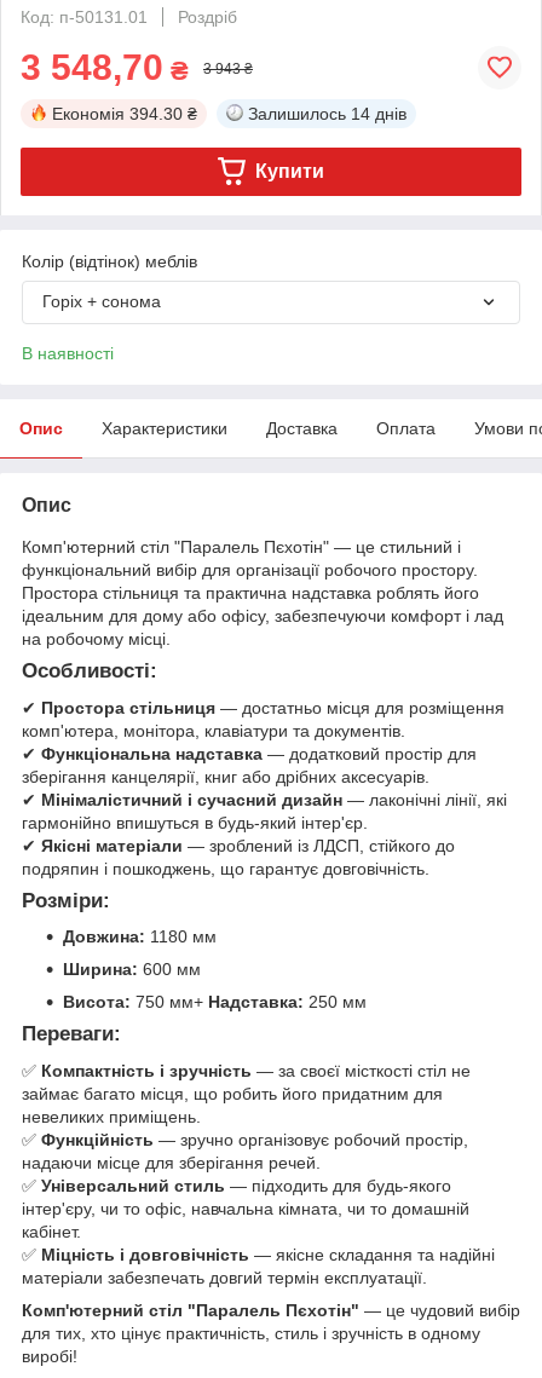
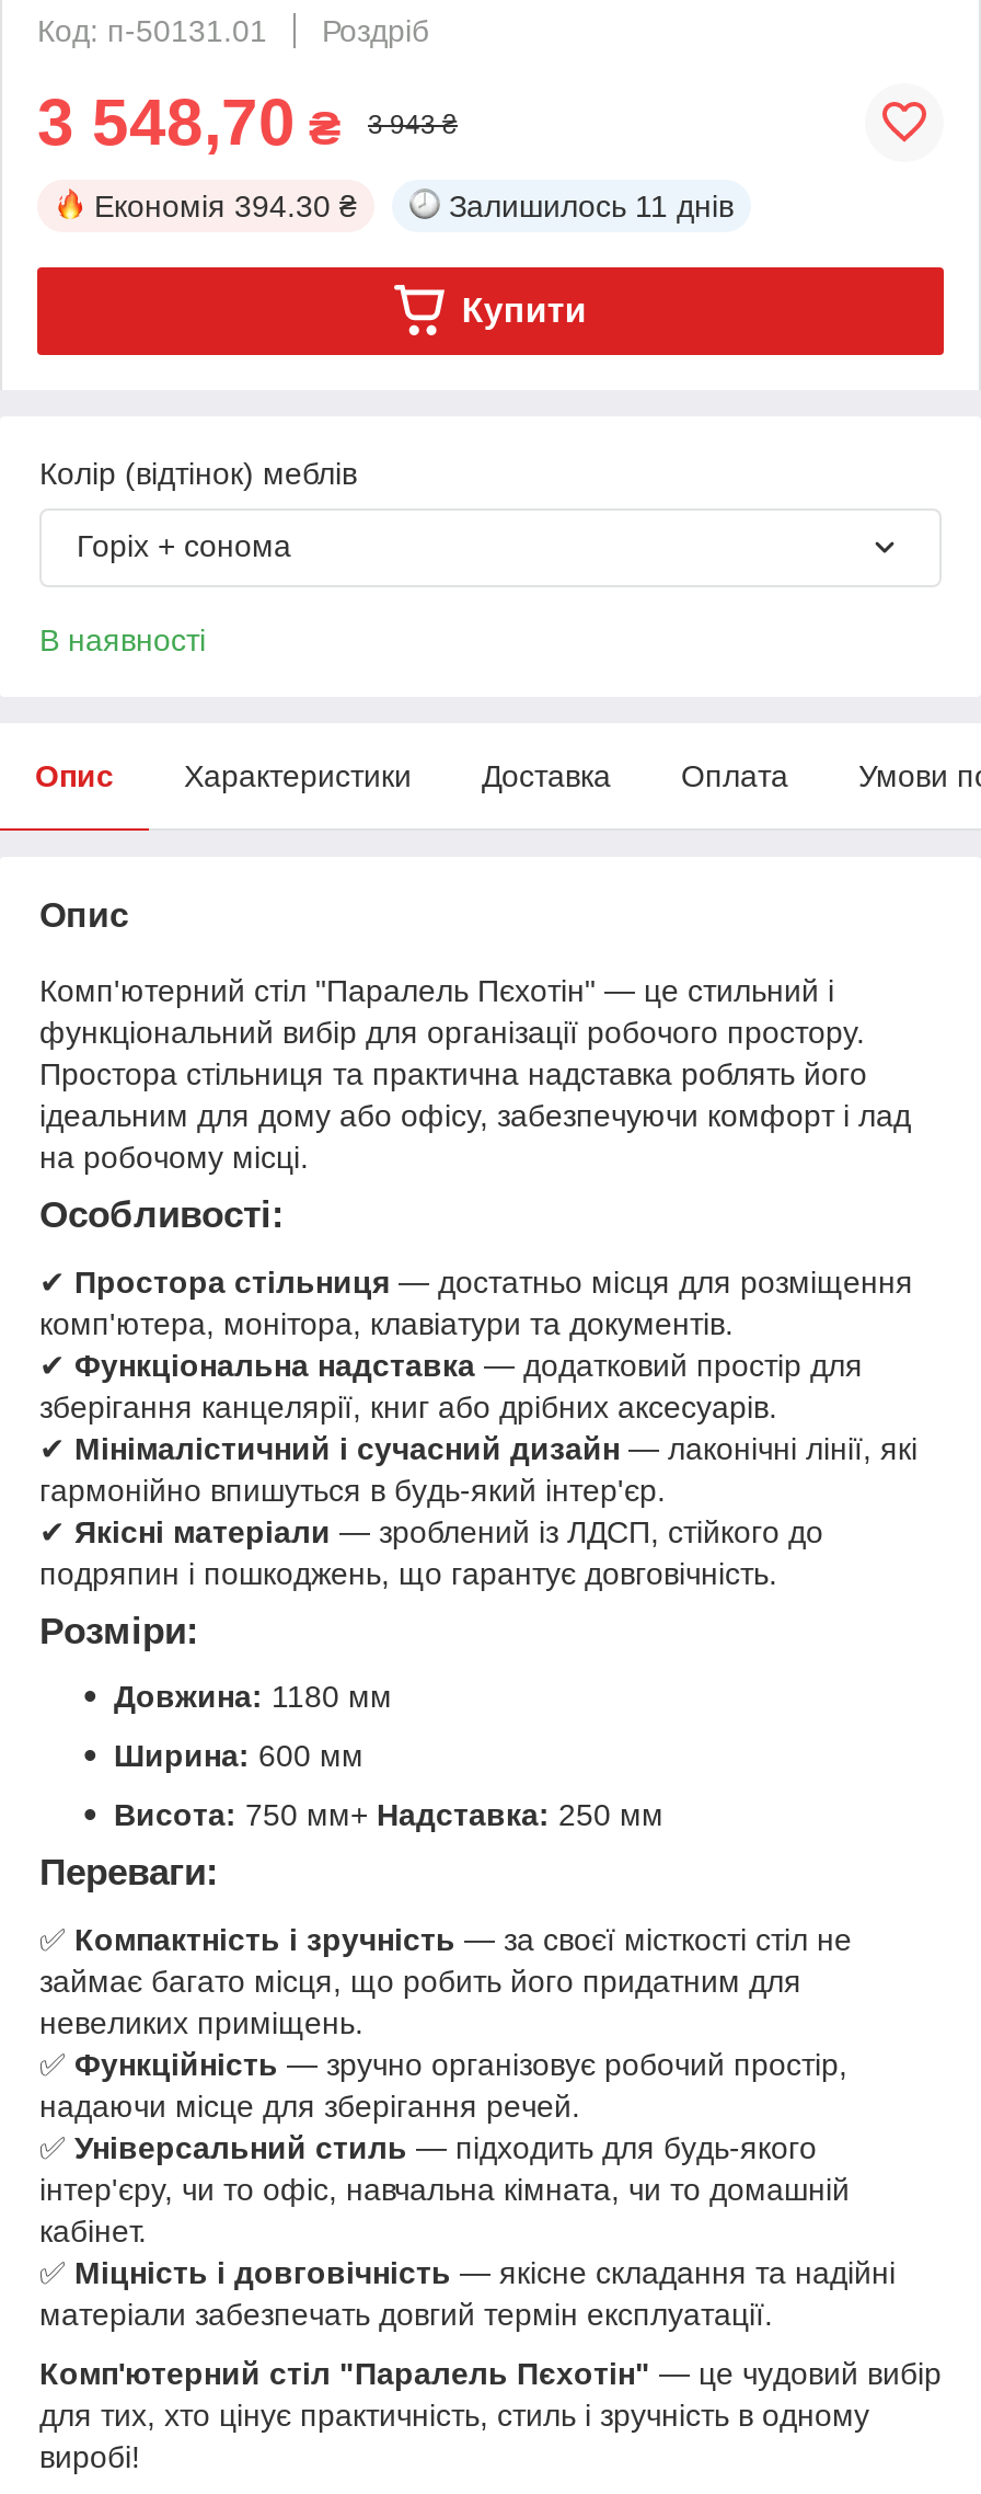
[248,104,406,123] Залишилось 14 днів -> [449,188,734,223] Залишилось 11 днів

